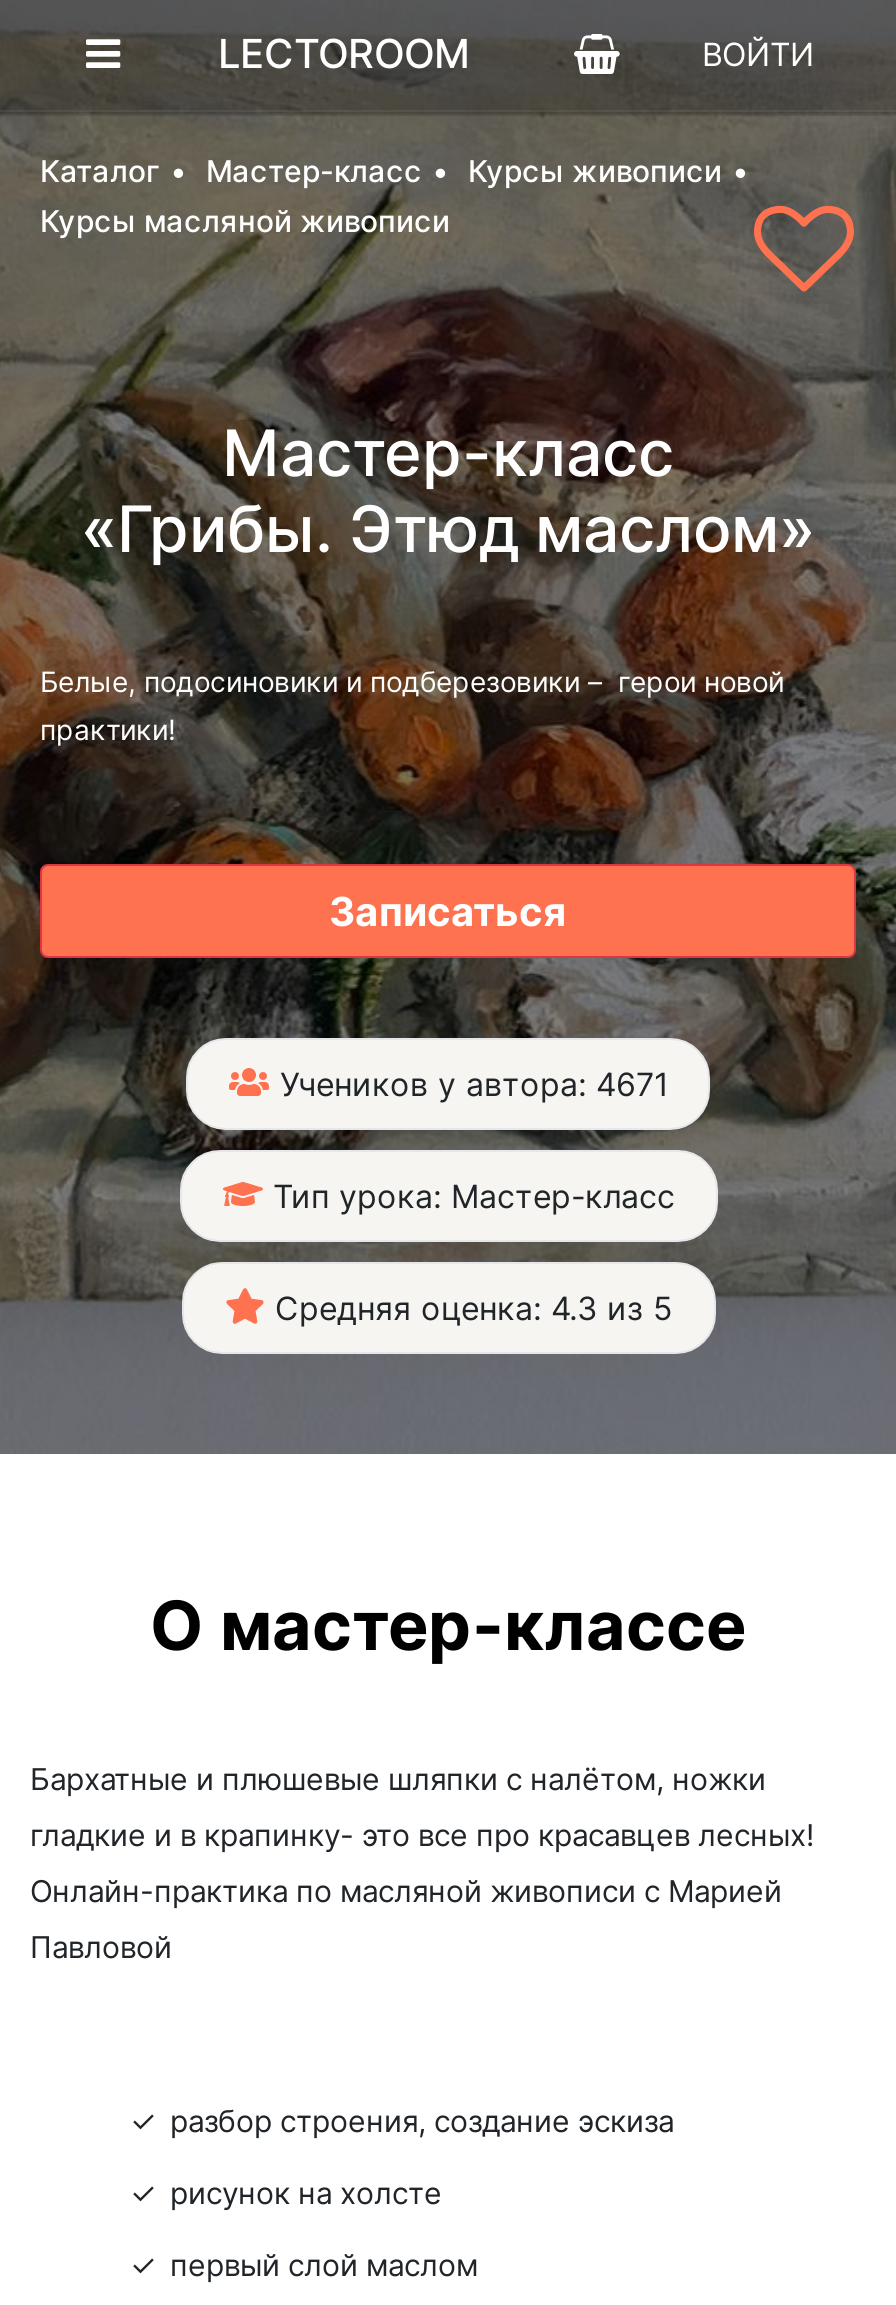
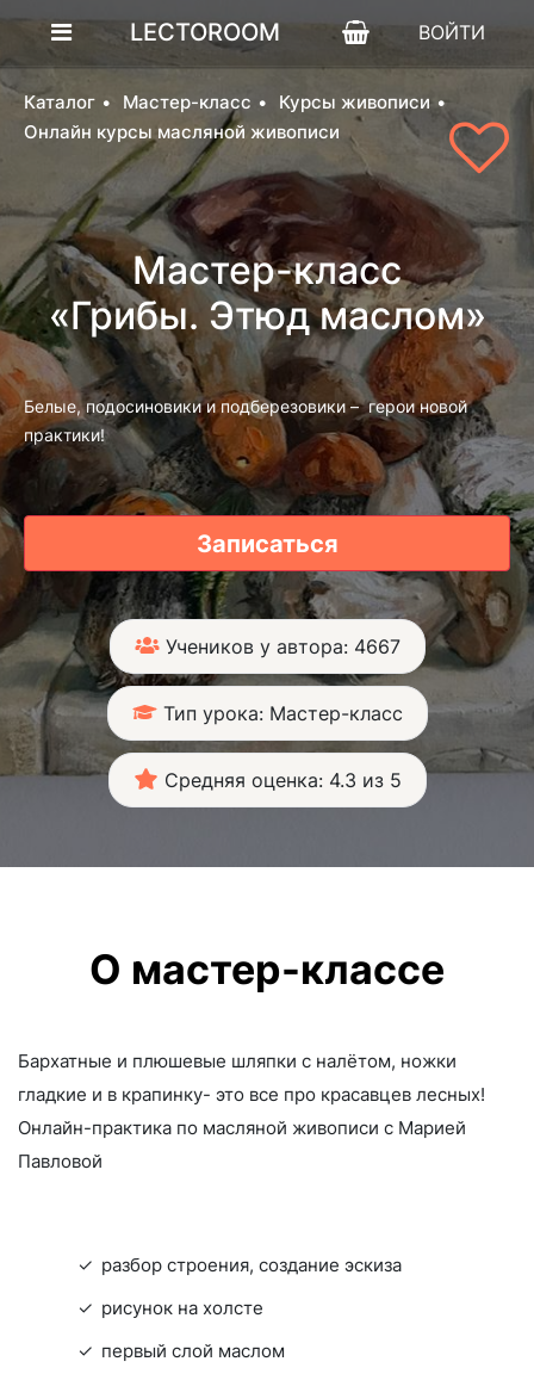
[40,202,450,240] Курсы масляной живописи -> [24,120,340,143] Онлайн курсы масляной живописи
[280,1064,668,1104] Учеников у автора: 4671 -> [165,635,400,658] Учеников у автора: 4667

